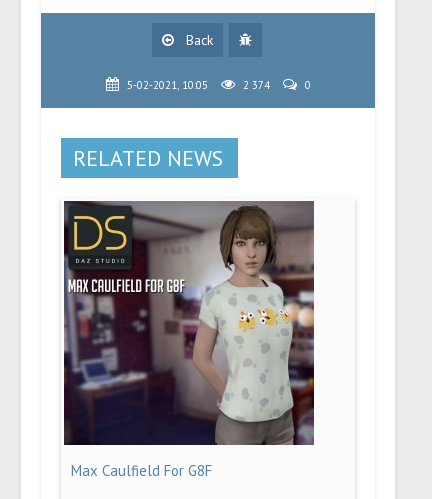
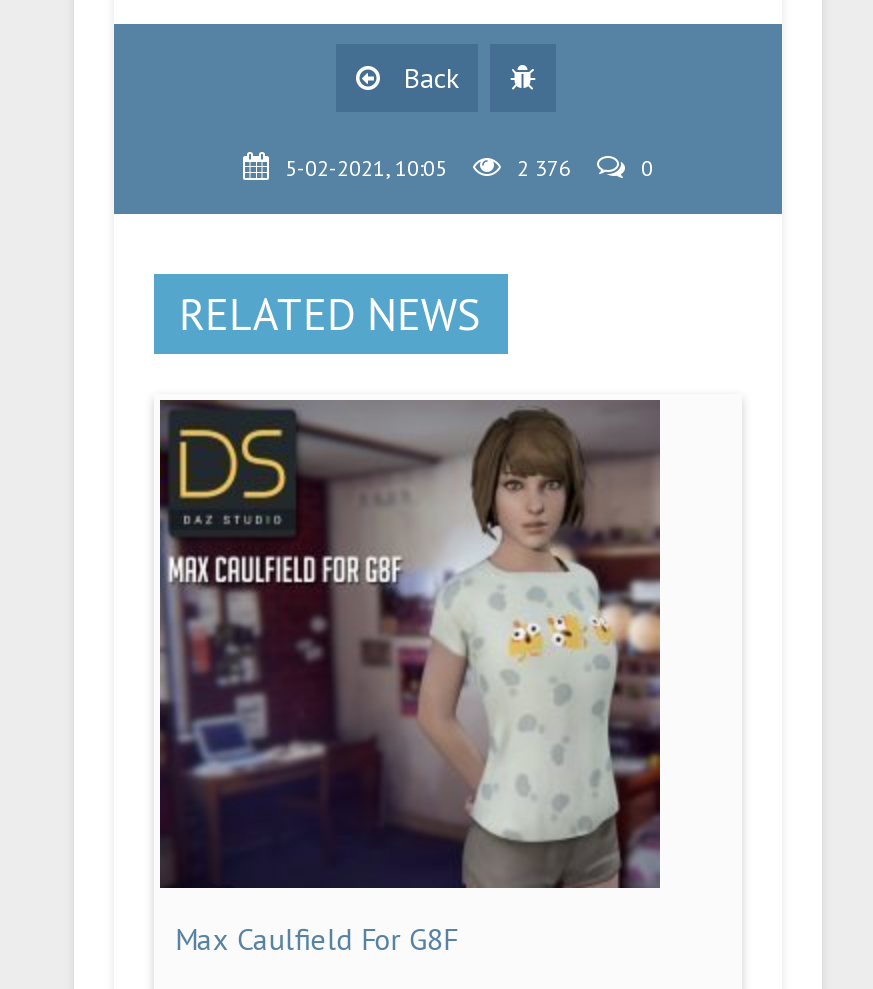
[239,78,272,92] 2 374 -> [511,155,577,183] 2 376

